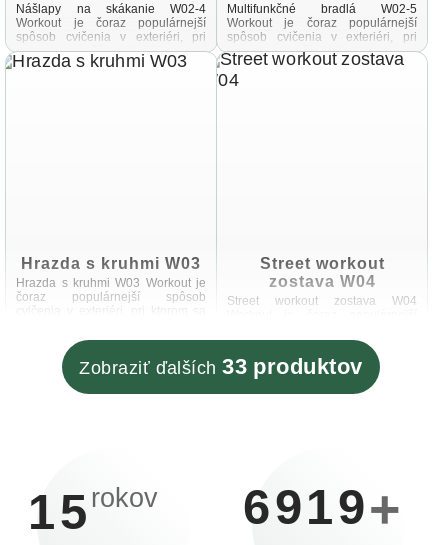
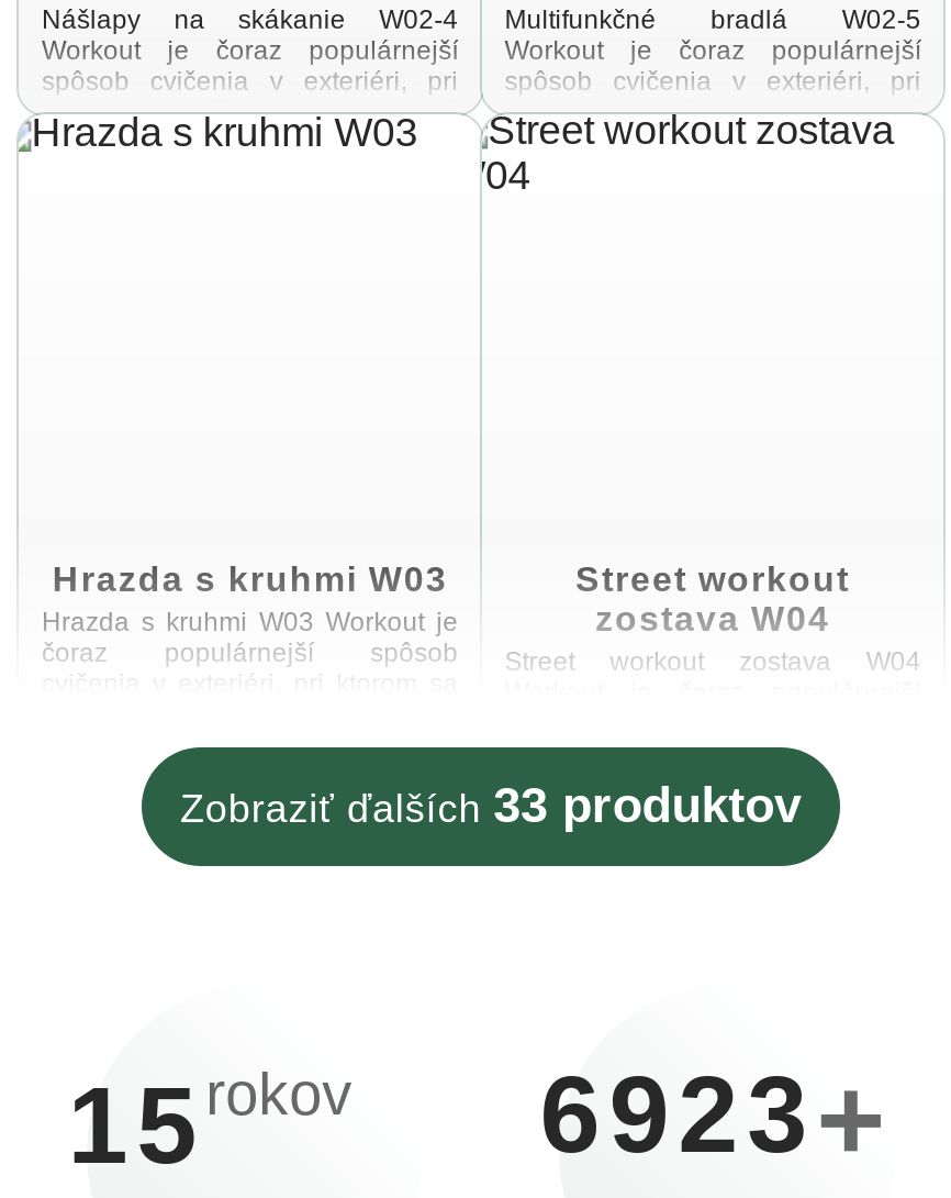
[28,479,401,539] 15rokov 6919+ -> [67,1052,886,1184] 15rokov 6923+

